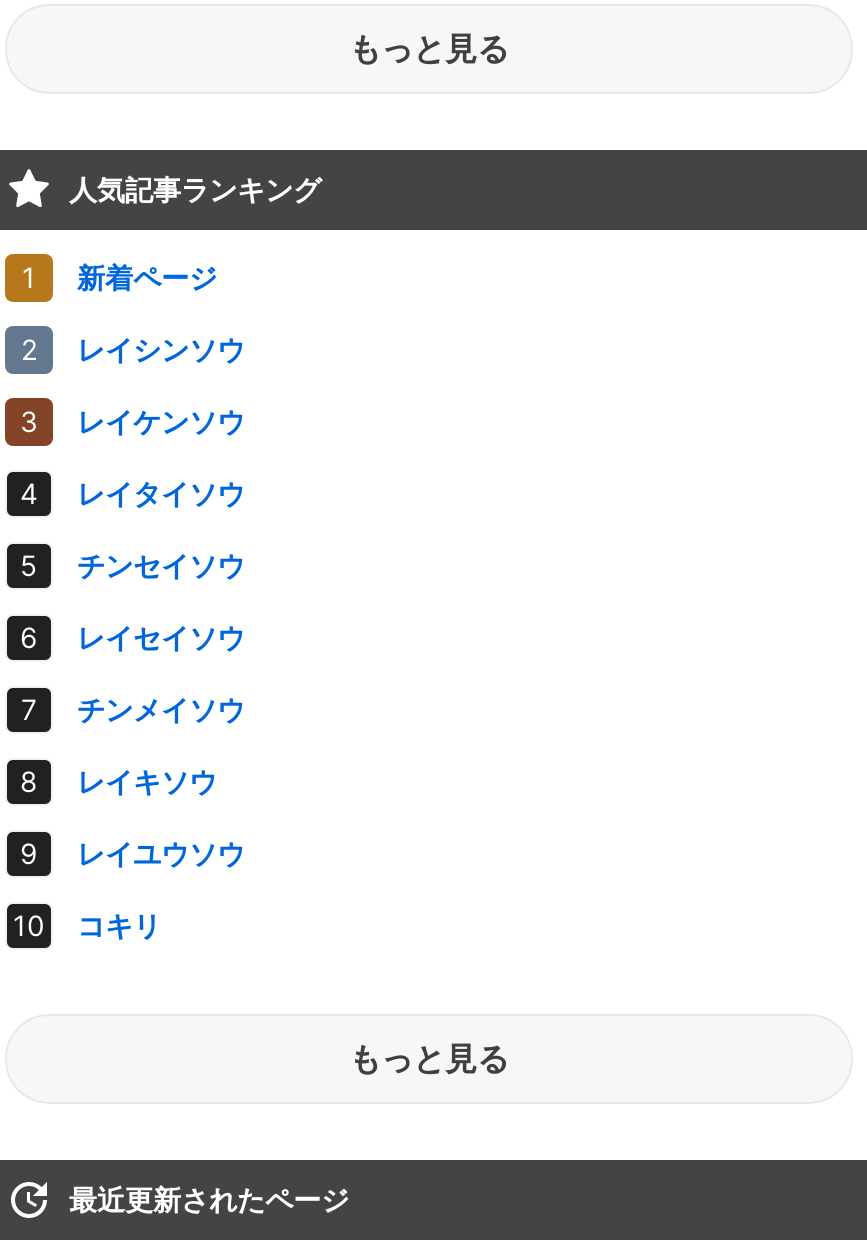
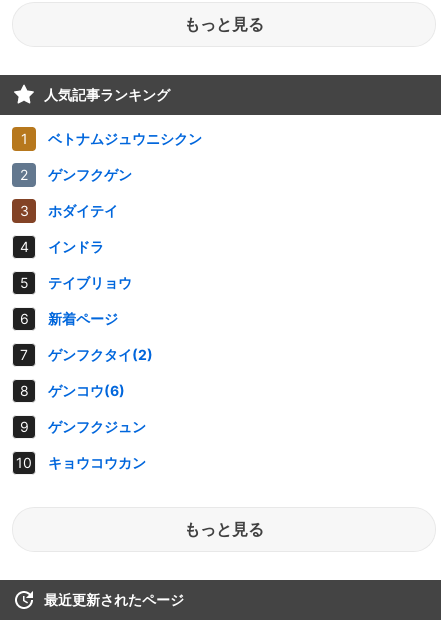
none -> [48,130,202,291] ベトナムジュウニシクン | ゲンフクゲン | ホダイテイ | インドラ | テイブリョウ
moved [77,260,217,294] -> [48,310,118,327]: 新着ページ
[77,332,245,942] レイシンソウ | レイケンソウ | レイタイソウ | チンセイソウ | レイセイソウ | チンメイソウ | レイキソウ | レイユウソウ | コキリ -> [48,346,153,471] ゲンフクタイ(2) | ゲンコウ(6) | ゲンフクジュン | キョウコウカン

